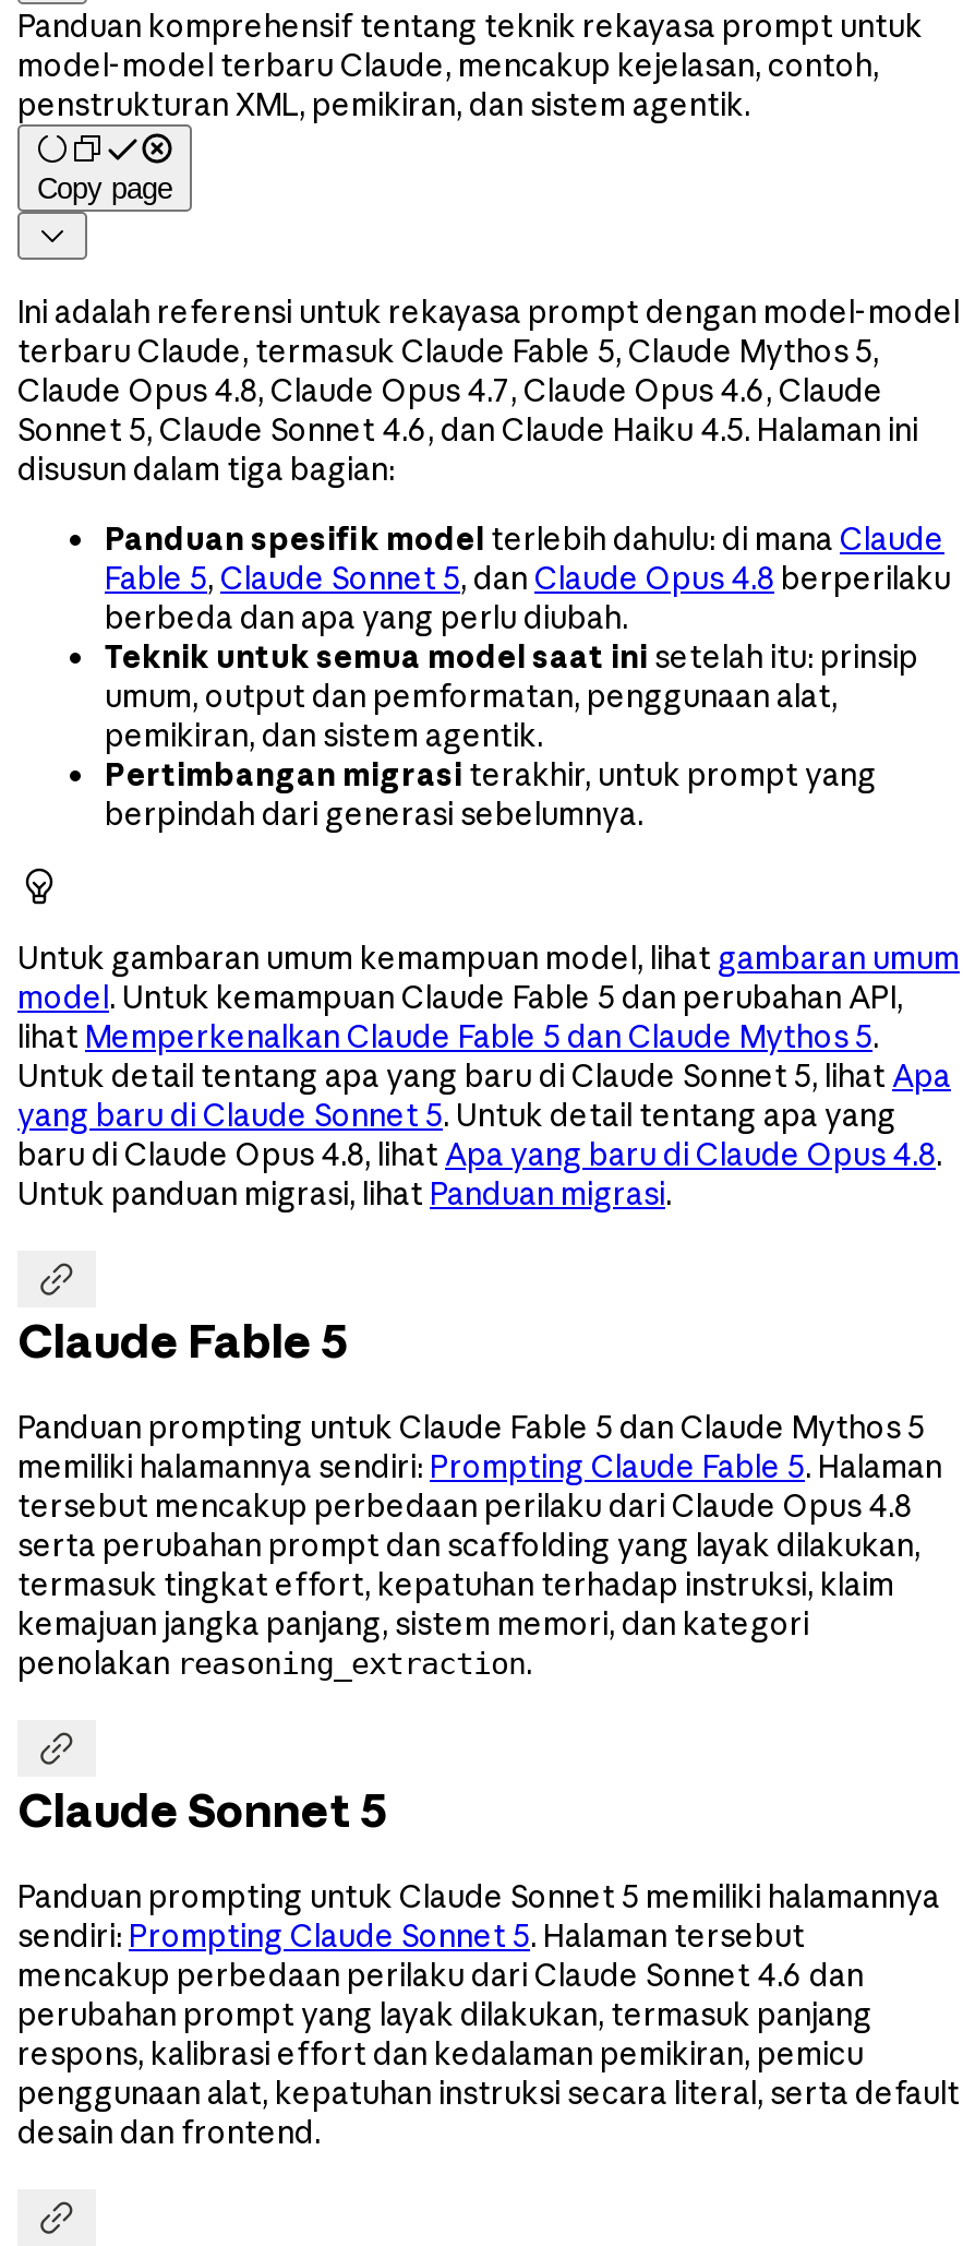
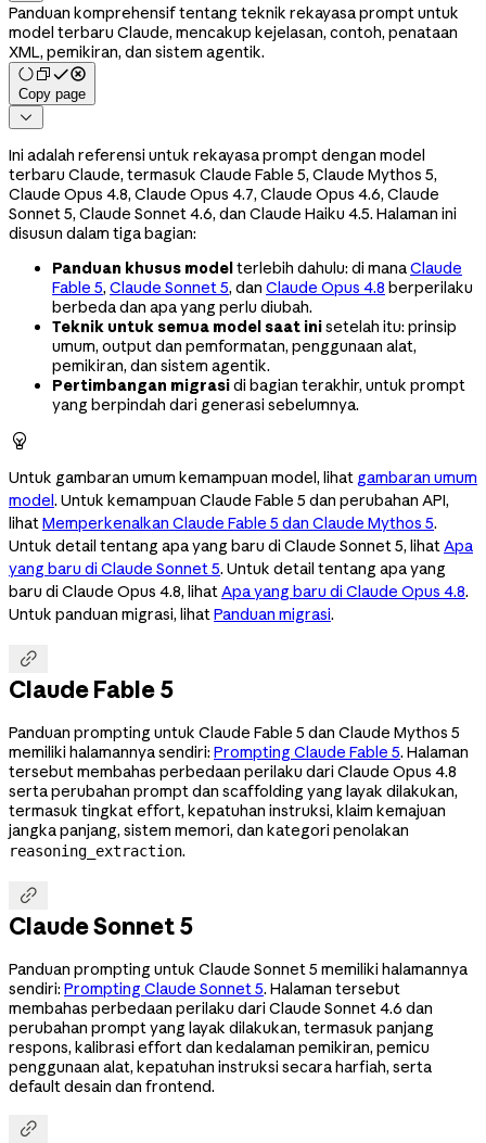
[17,45,879,124] model-model terbaru Claude, mencakup kejelasan, contoh, | penstrukturan XML, pemikiran, dan sistem agentik. -> [9,23,458,62] model terbaru Claude, mencakup kejelasan, contoh, penataan | XML, pemikiran, dan sistem agentik.
[17,292,960,331] Ini adalah referensi untuk rekayasa prompt dengan model-model -> [9,145,425,165] Ini adalah referensi untuk rekayasa prompt dengan model
[105,519,944,558] Panduan spesifik model terlebih dahulu: di mana Claude -> [52,258,462,278] Panduan khusus model terlebih dahulu: di mana Claude
[105,755,877,833] Pertimbangan migrasi terakhir, untuk prompt yang | berpindah dari generasi sebelumnya. -> [52,375,465,414] Pertimbangan migrasi di bagian terakhir, untuk prompt | yang berpindah dari generasi sebelumnya.
[17,1486,912,1525] tersebut mencakup perbedaan perilaku dari Claude Opus 4.8 -> [9,762,457,781] tersebut membahas perbedaan perilaku dari Claude Opus 4.8
[17,1564,894,1682] termasuk tingkat effort, kepatuhan terhadap instruksi, klaim | kemajuan jangka panjang, sistem memori, dan kategori | penolakan reasoning_extraction. -> [9,801,446,860] termasuk tingkat effort, kepatuhan instruksi, klaim kemajuan | jangka panjang, sistem memori, dan kategori penolakan | reasoning_extraction.
[17,1955,864,1994] mencakup perbedaan perilaku dari Claude Sonnet 4.6 dan -> [9,998,433,1018] membahas perbedaan perilaku dari Claude Sonnet 4.6 dan
[17,2072,960,2151] penggunaan alat, kepatuhan instruksi secara literal, serta default | desain dan frontend. -> [9,1057,432,1096] penggunaan alat, kepatuhan instruksi secara harfiah, serta | default desain dan frontend.

